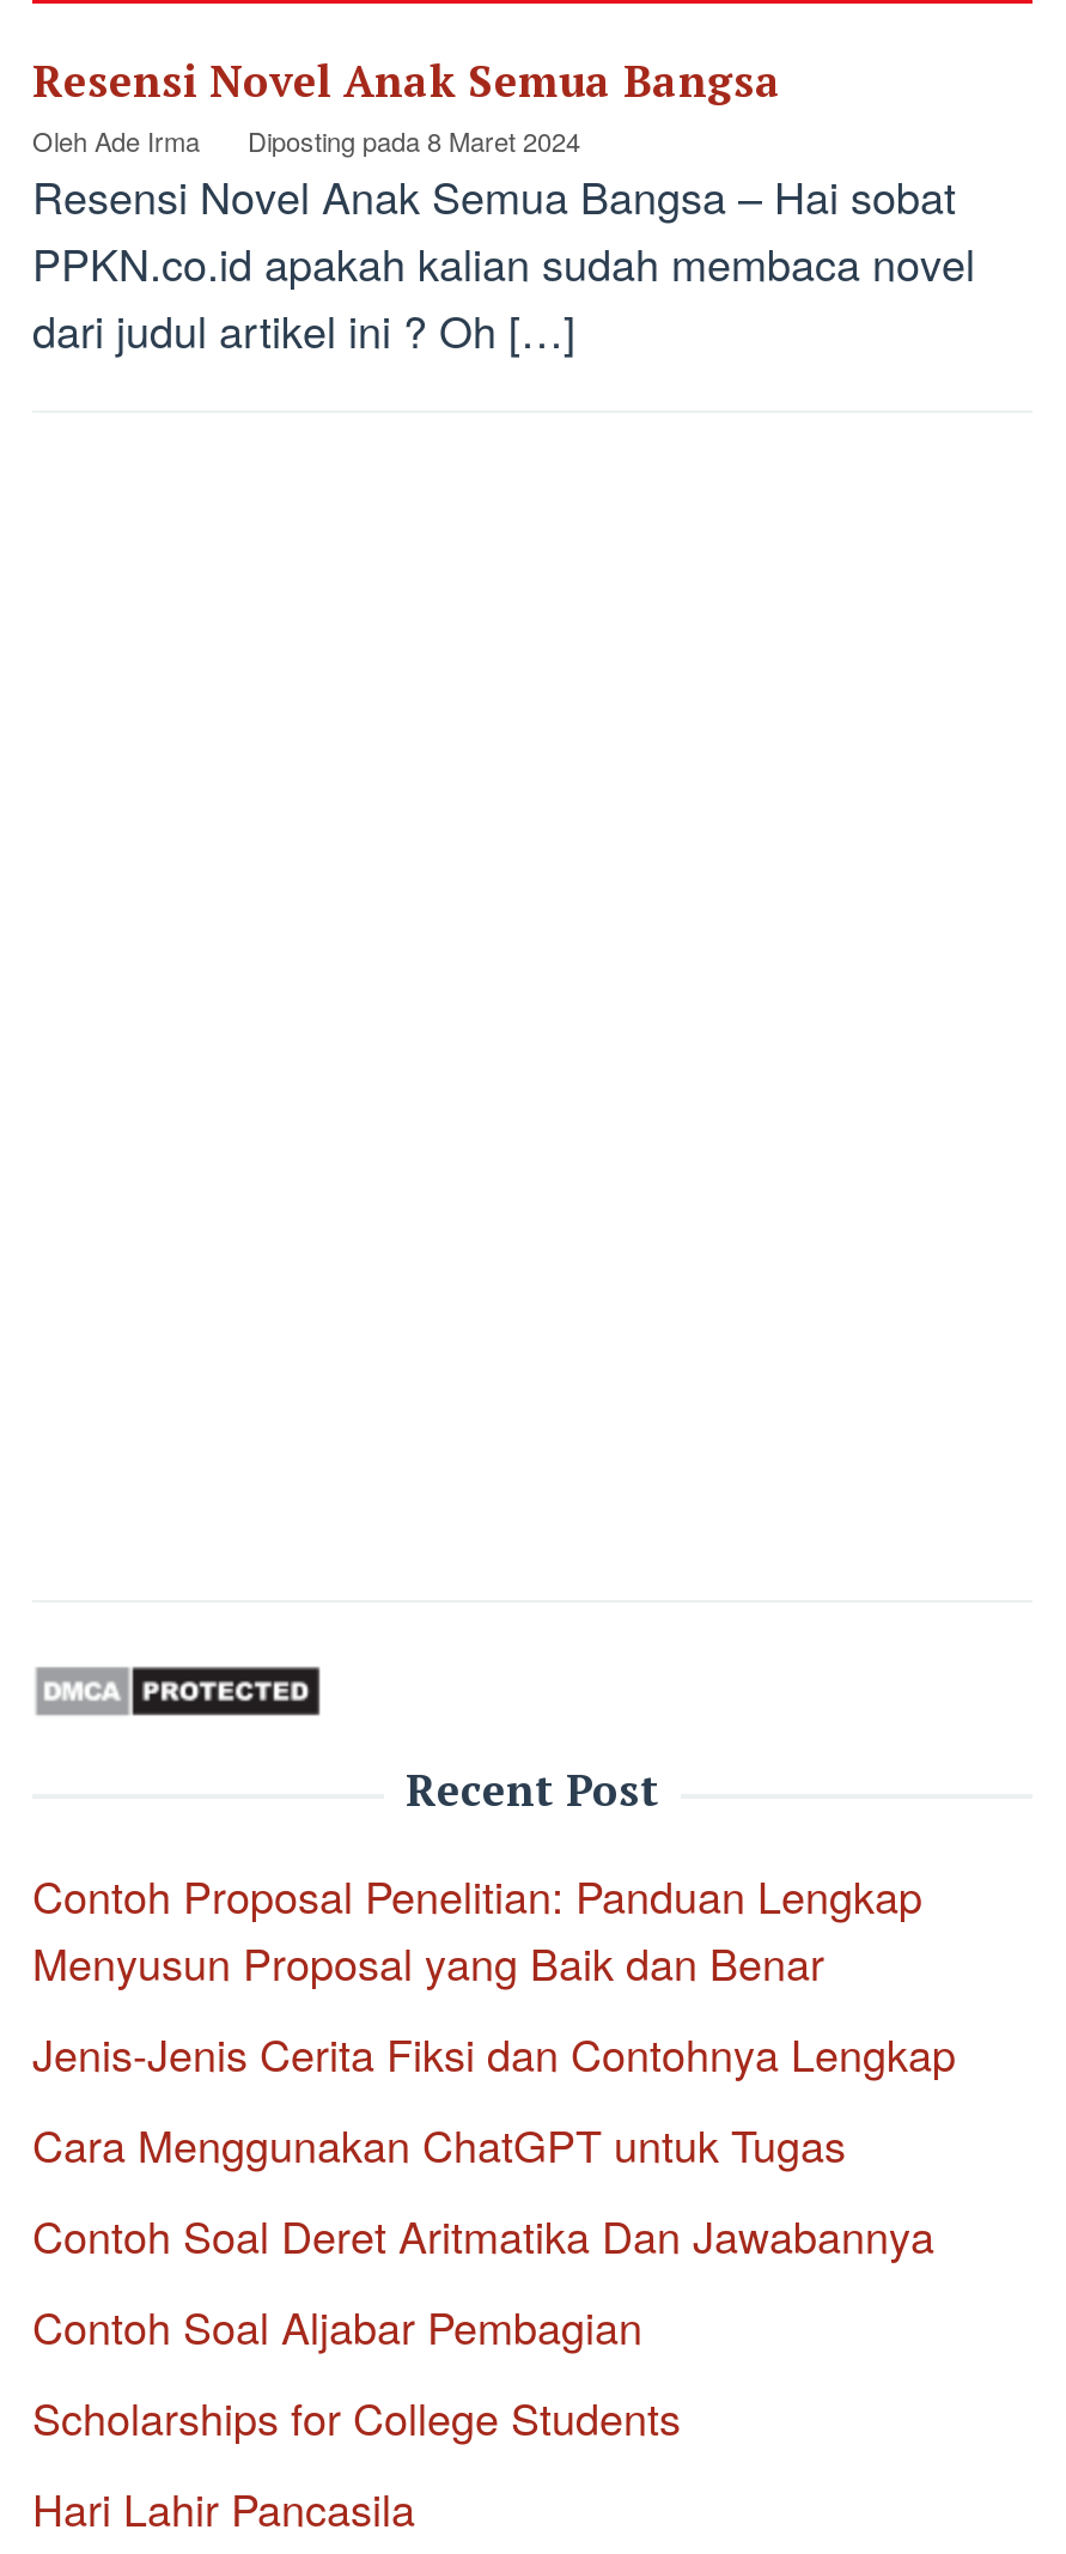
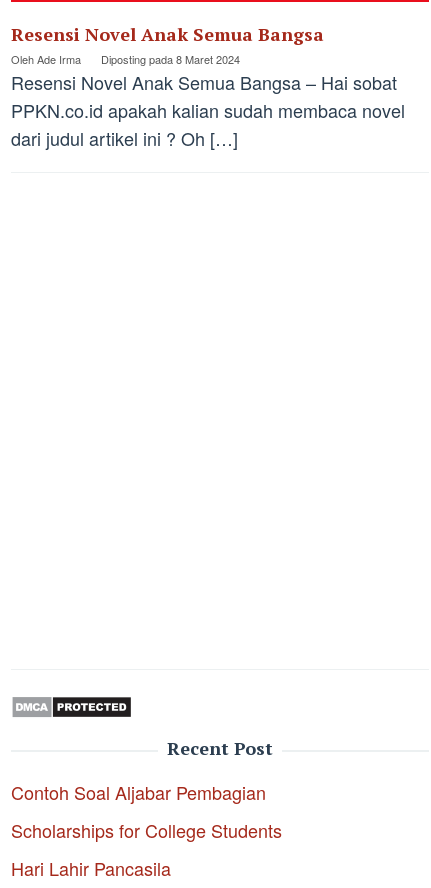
[32,1864,956,2267] Contoh Proposal Penelitian: Panduan Lengkap | Menyusun Proposal yang Baik dan Benar | Jenis-Jenis Cerita Fiksi dan Contohnya Lengkap | Cara Menggunakan ChatGPT untuk Tugas | Contoh Soal Deret Aritmatika Dan Jawabannya -> none

